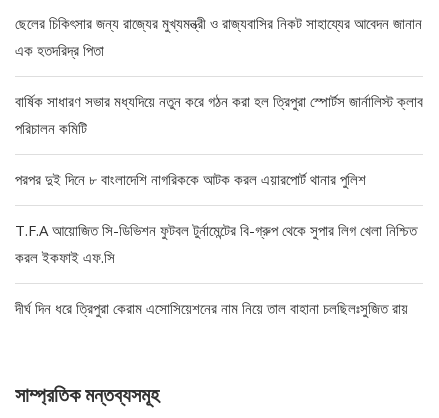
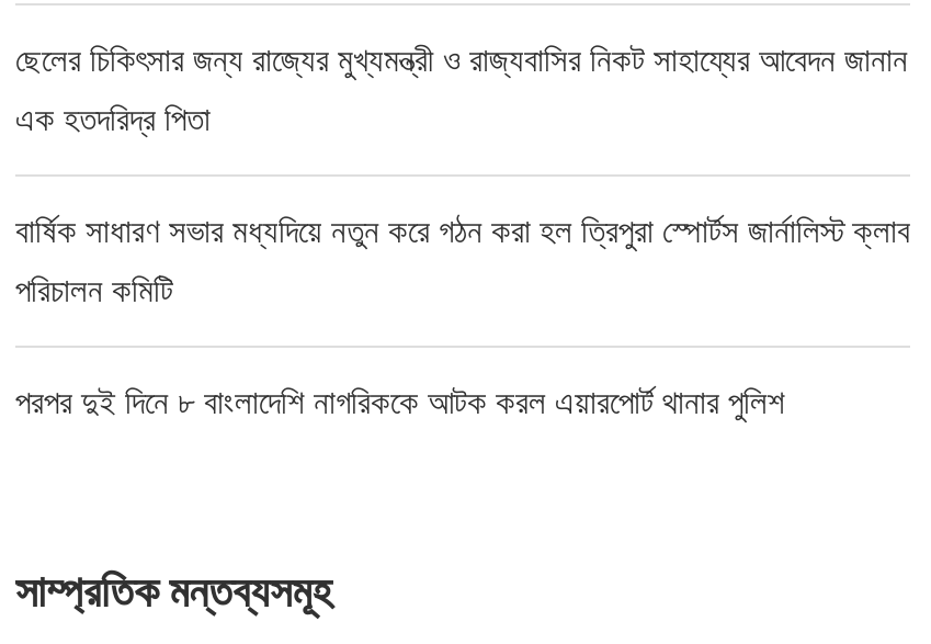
[15,220,417,318] T.F.A আয়োজিত সি-ডিভিশন ফুটবল টুর্নামেন্টের বি-গ্রুপ থেকে সুপার লিগ খেলা নিশ্চিত | করল ইকফাই এফ.সি | দীর্ঘ দিন ধরে ত্রিপুরা কেরাম এসোসিয়েশনের নাম নিয়ে তাল বাহানা চলছিলঃসুজিত রায় -> none

